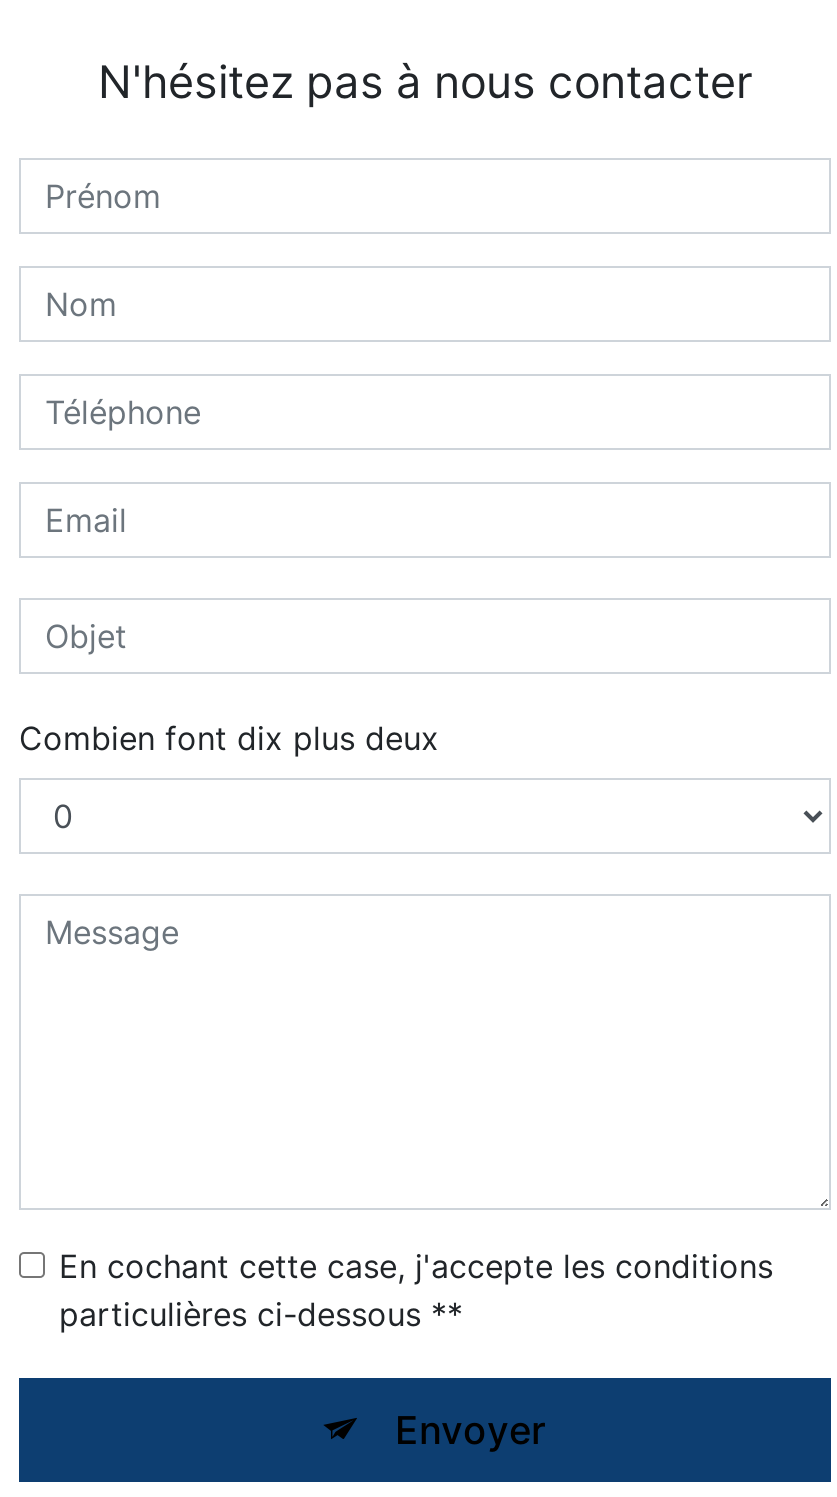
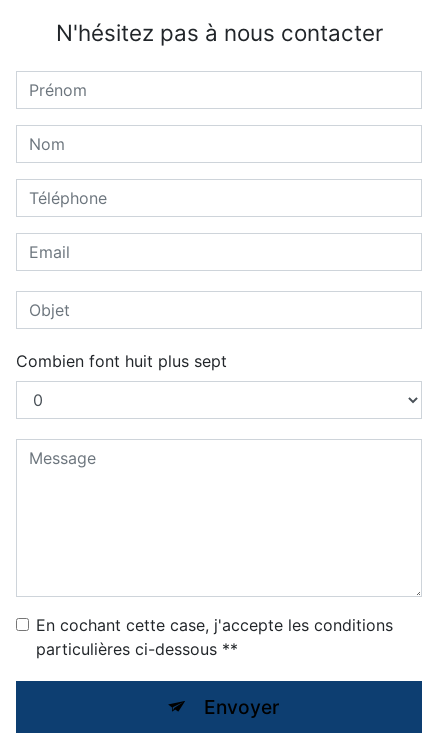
[19,718,439,758] Combien font dix plus deux -> [16,351,227,371] Combien font huit plus sept

